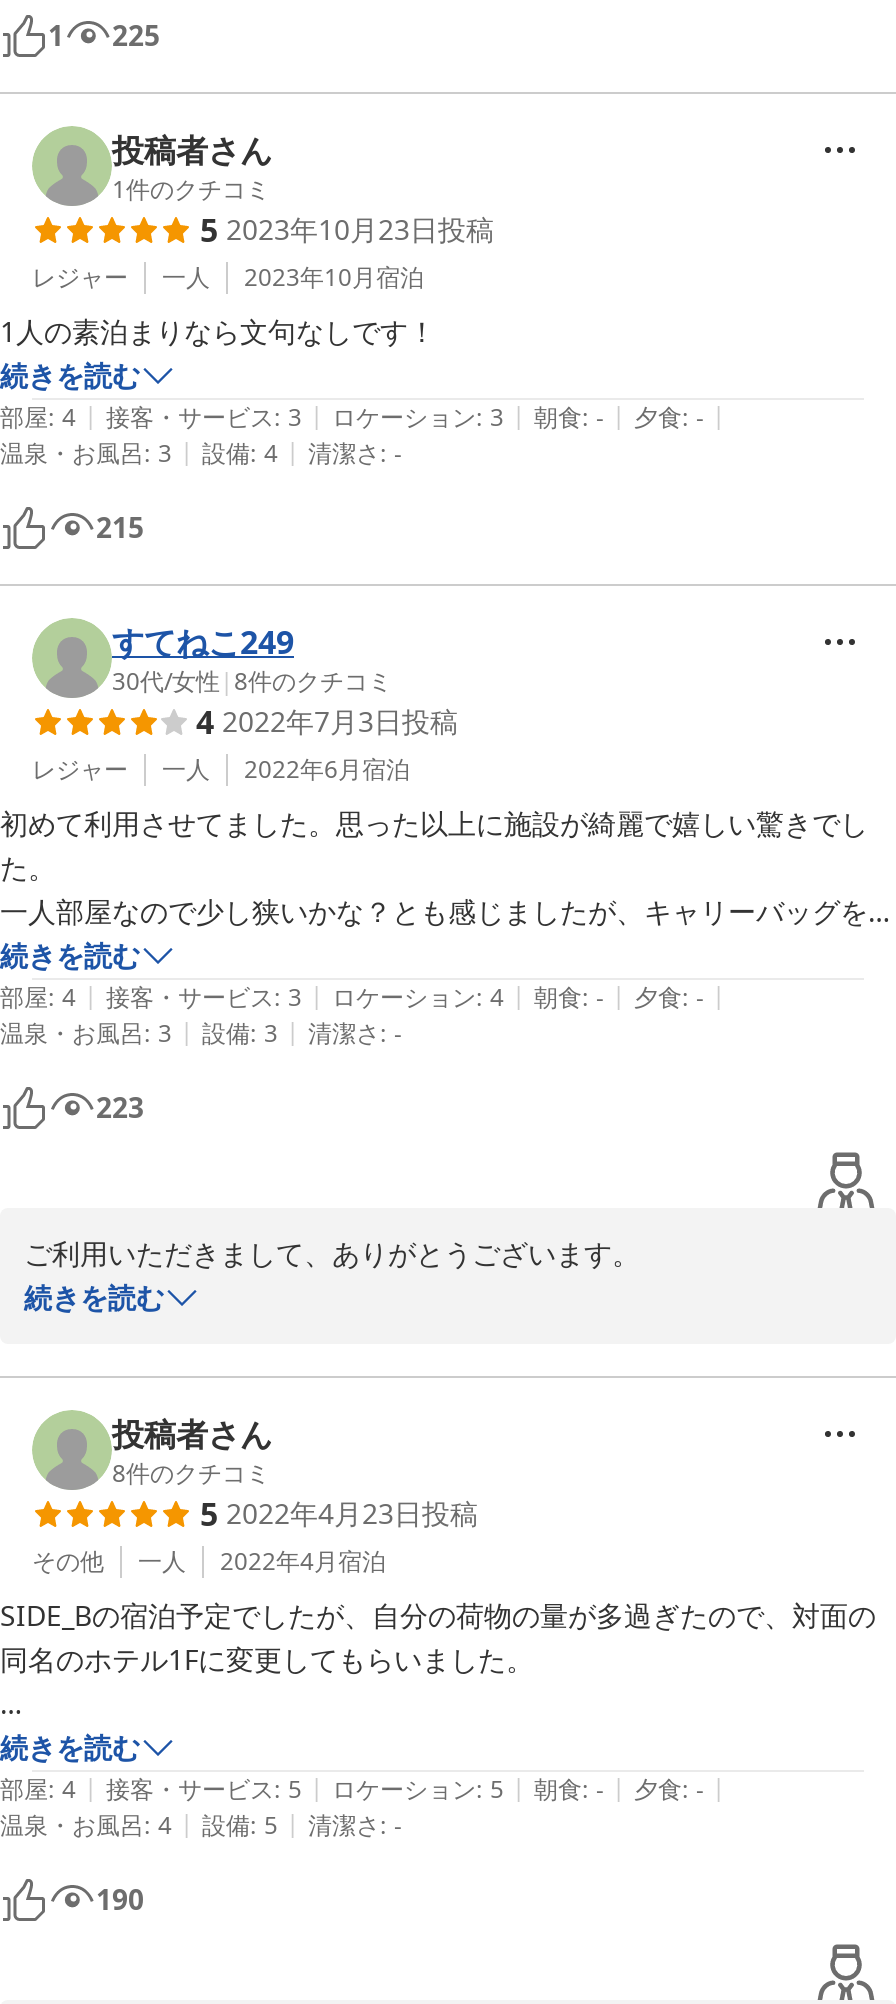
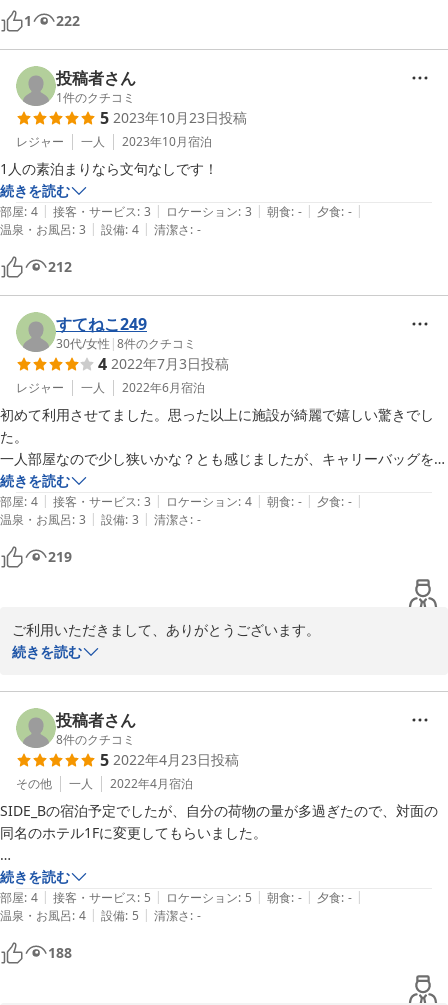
[48,16,160,54] 1 225 -> [24,11,80,30] 1 222
[96,508,144,546] 215 -> [48,257,72,276] 212
[96,1088,144,1126] 223 -> [48,547,72,566] 219
[96,1880,144,1918] 190 -> [48,943,72,962] 188

